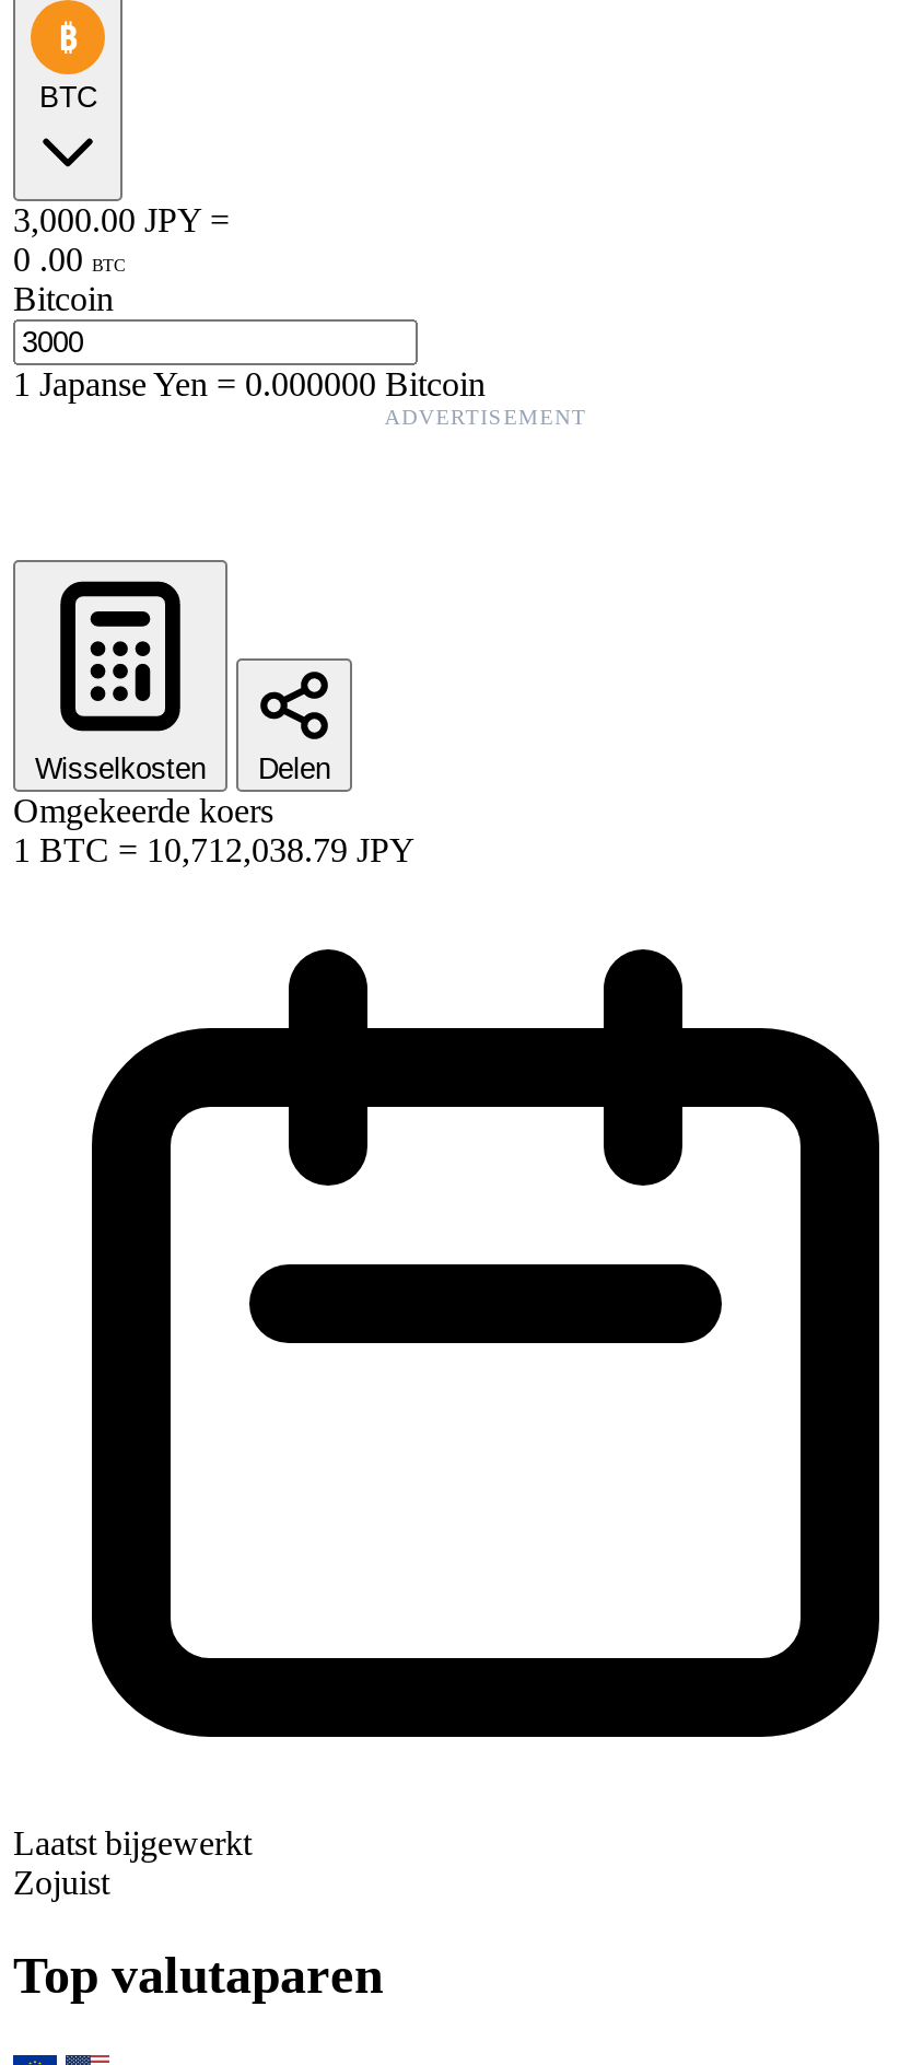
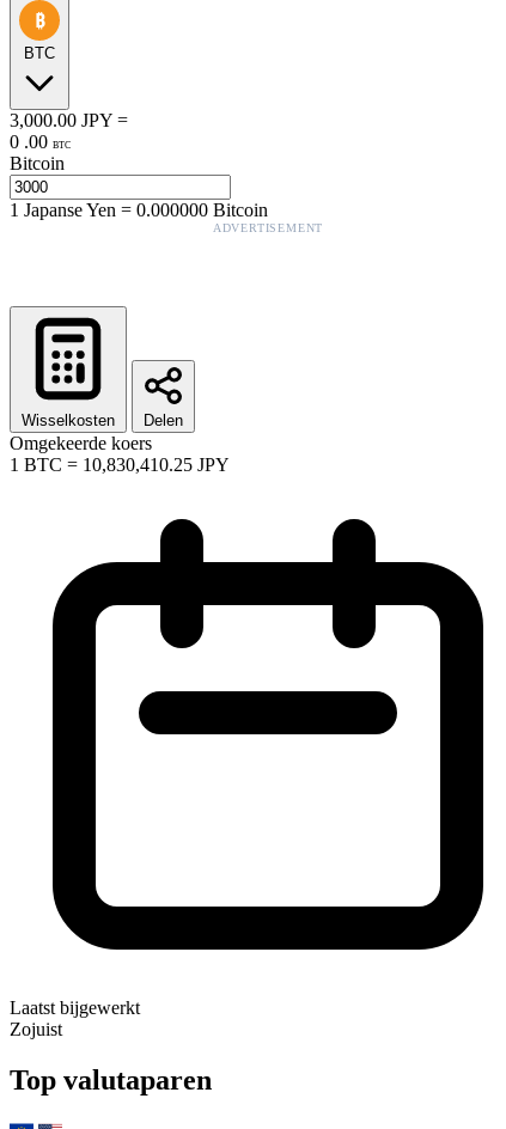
[13,831,416,868] 1 BTC = 10,712,038.79 JPY -> [10,454,230,475] 1 BTC = 10,830,410.25 JPY

